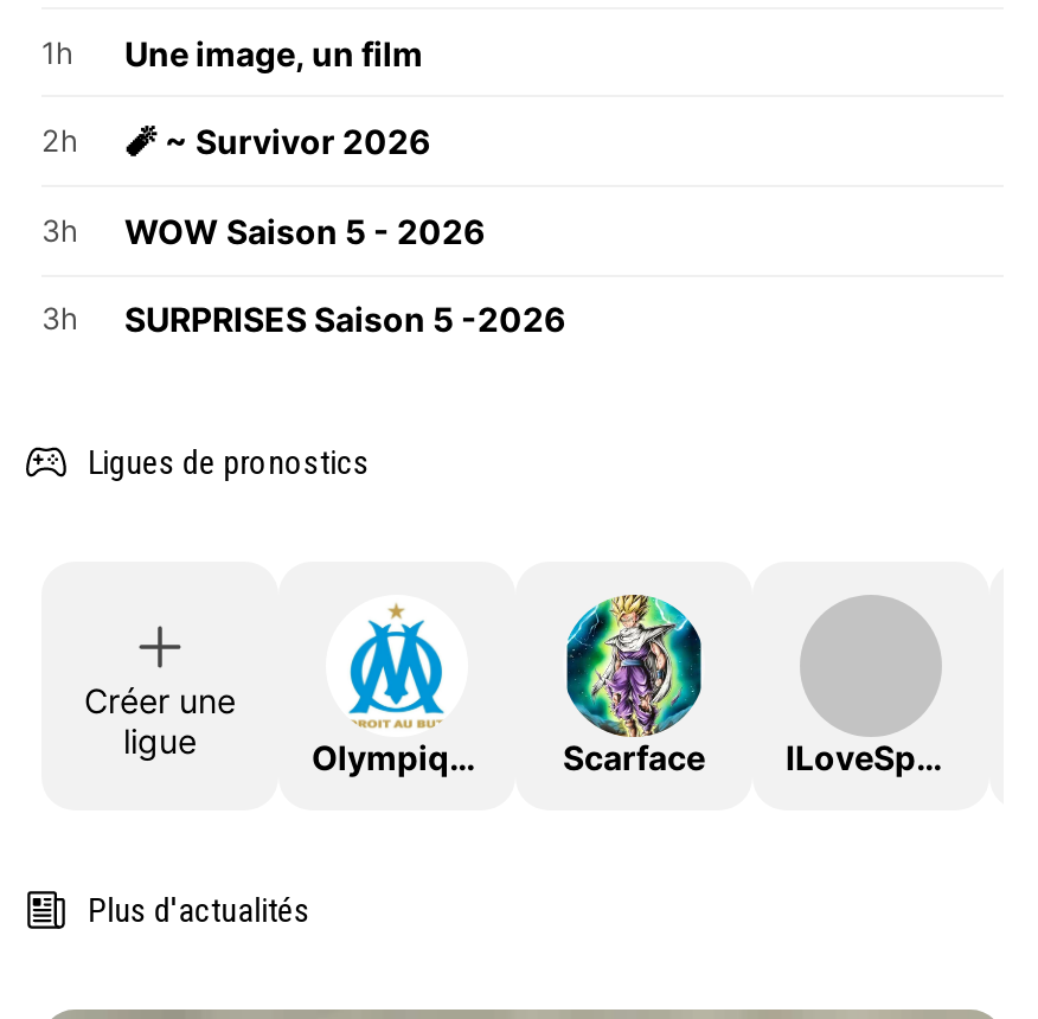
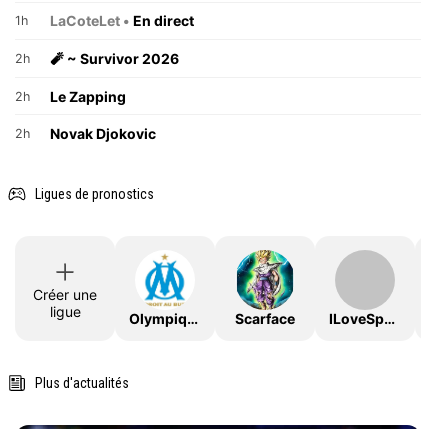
[124,32,423,72] Une image, un film -> [50,12,194,29] LaCoteLet • En direct
[41,210,485,250] 3h | WOW Saison 5 - 2026 -> [15,88,126,105] 2h | Le Zapping
[41,299,565,339] 3h | SURPRISES Saison 5 -2026 -> [15,125,156,142] 2h | Novak Djokovic

